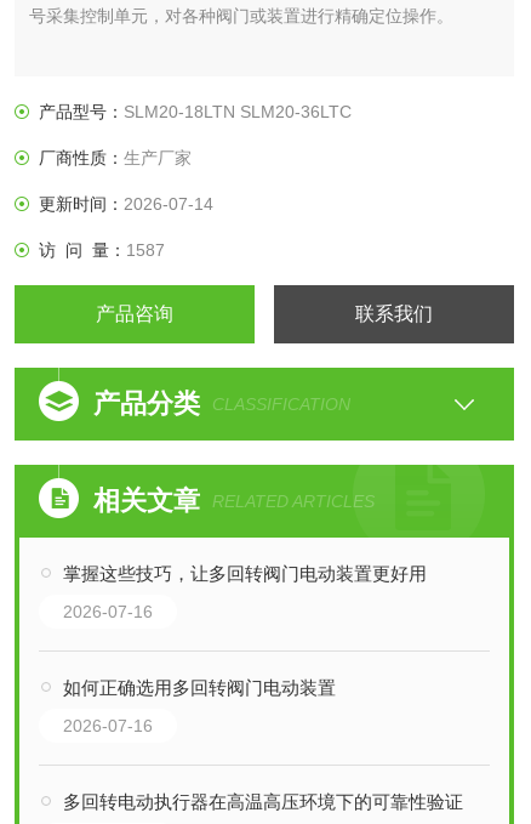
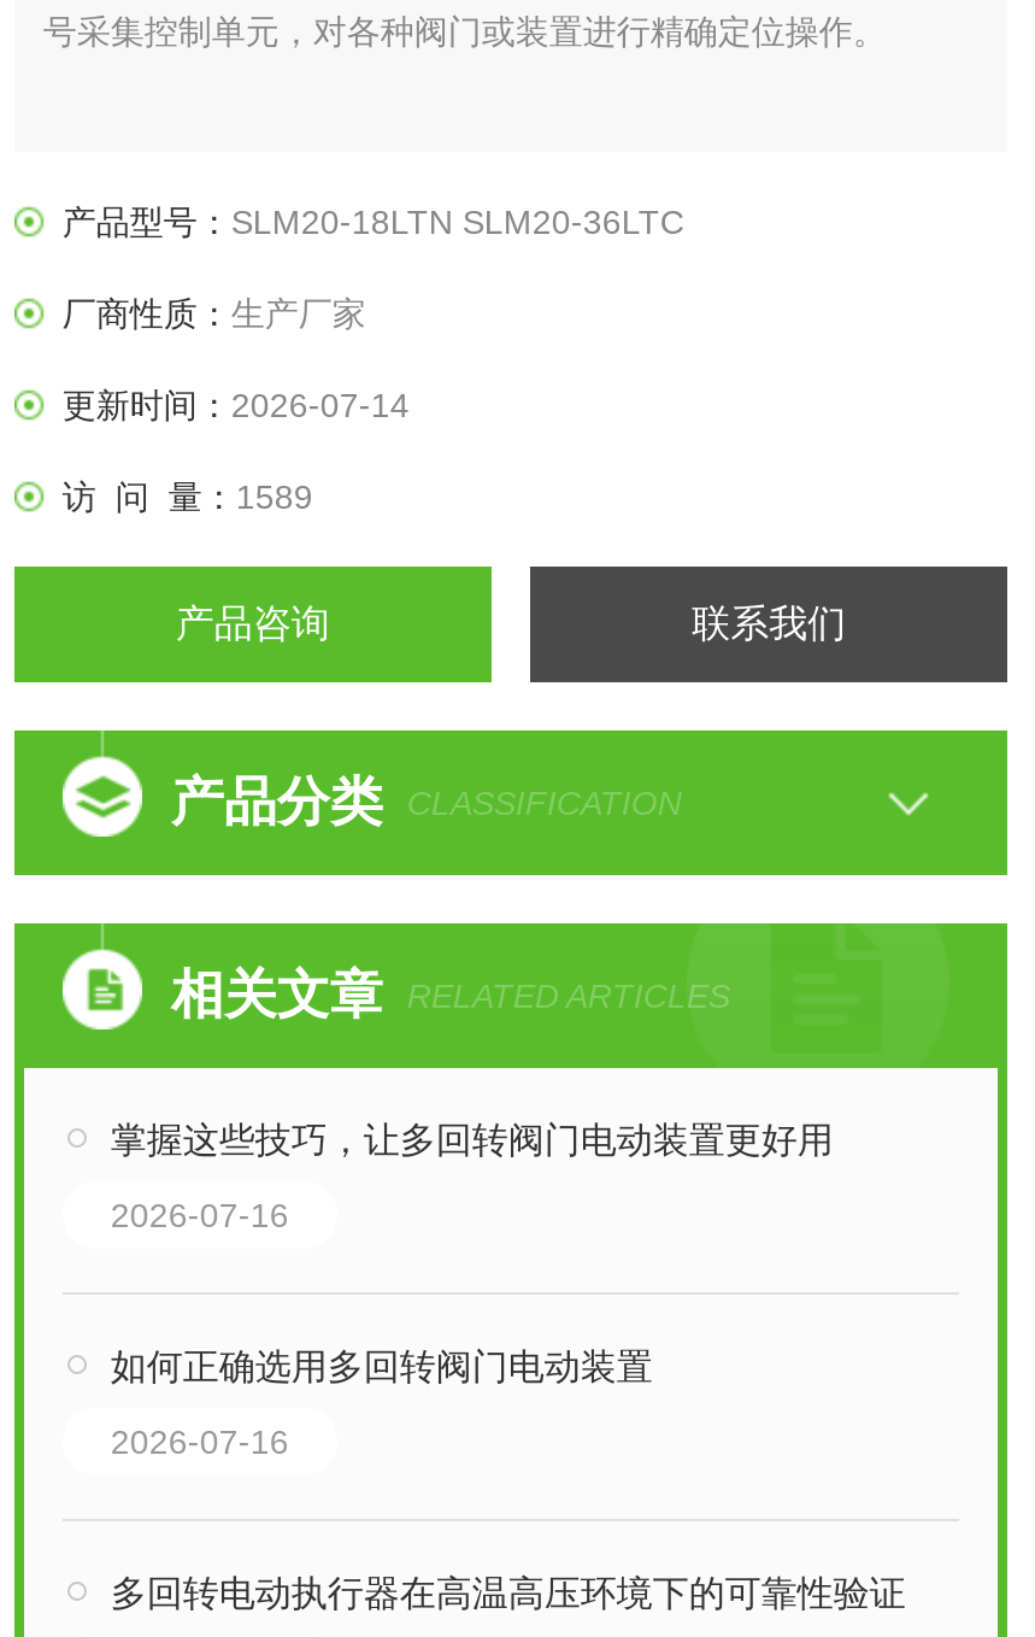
[39,240,165,259] 访 问 量：1587 -> [62,476,313,515] 访 问 量：1589

